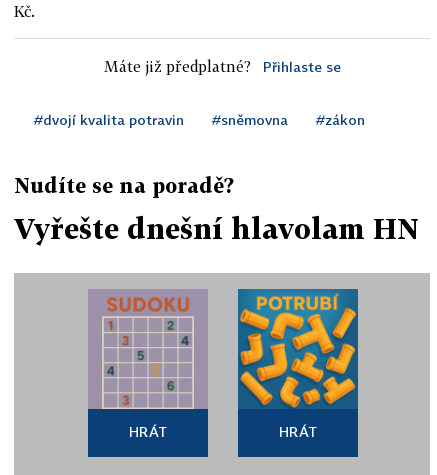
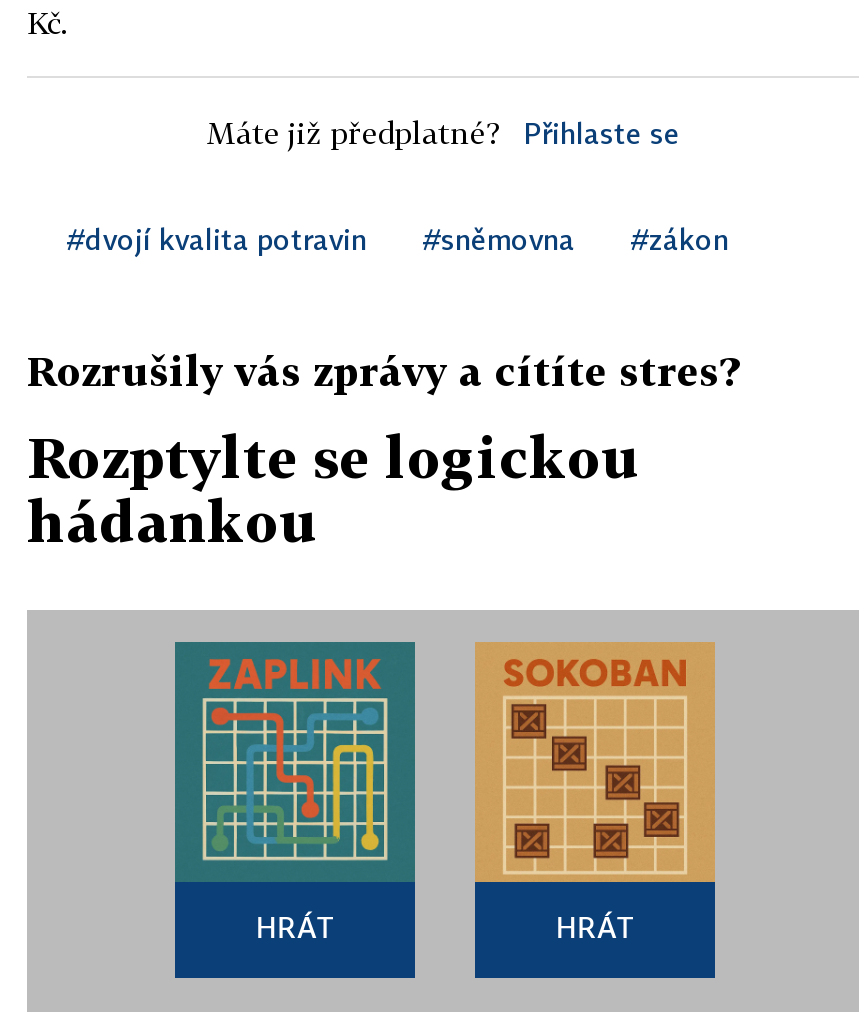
[14,173,234,197] Nudíte se na poradě? -> [27,346,739,394] Rozrušily vás zprávy a cítíte stres?
[14,212,419,245] Vyřešte dnešní hlavolam HN -> [27,424,641,554] Rozptylte se logickou | hádankou
[89,290,207,410] [image] -> [175,642,415,882] [image]
[237,288,359,409] [image] -> [475,642,715,884] [image]

